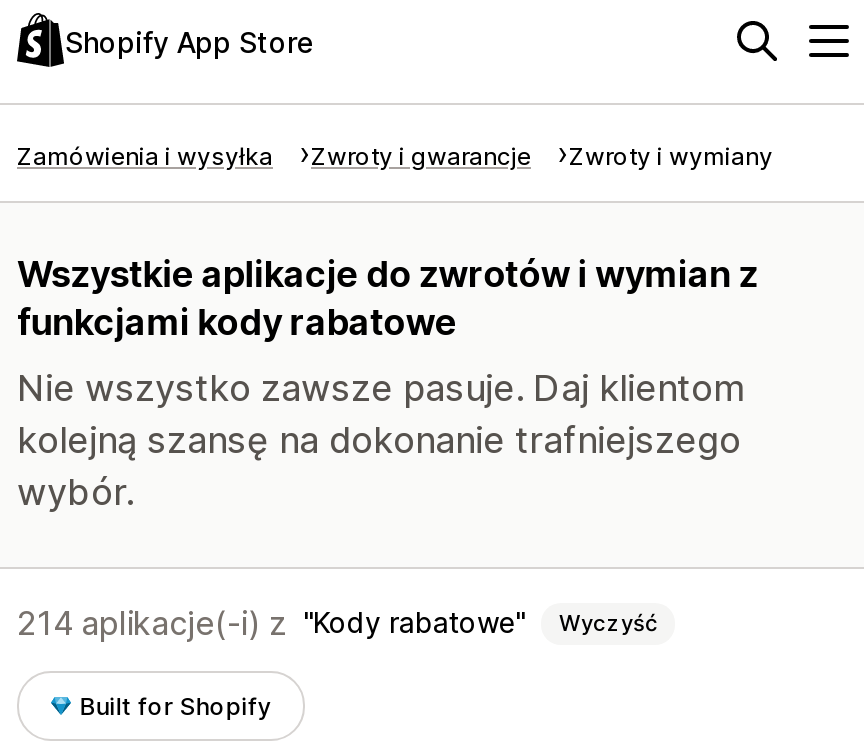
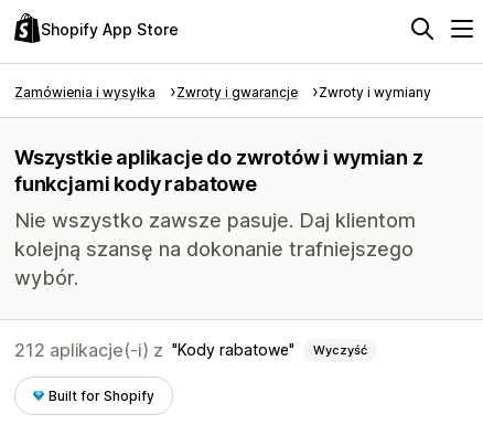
[17,603,657,643] 214 aplikacje(-i) z Kody rabatowe Wyczyść -> [14,339,367,361] 212 aplikacje(-i) z Kody rabatowe Wyczyść

